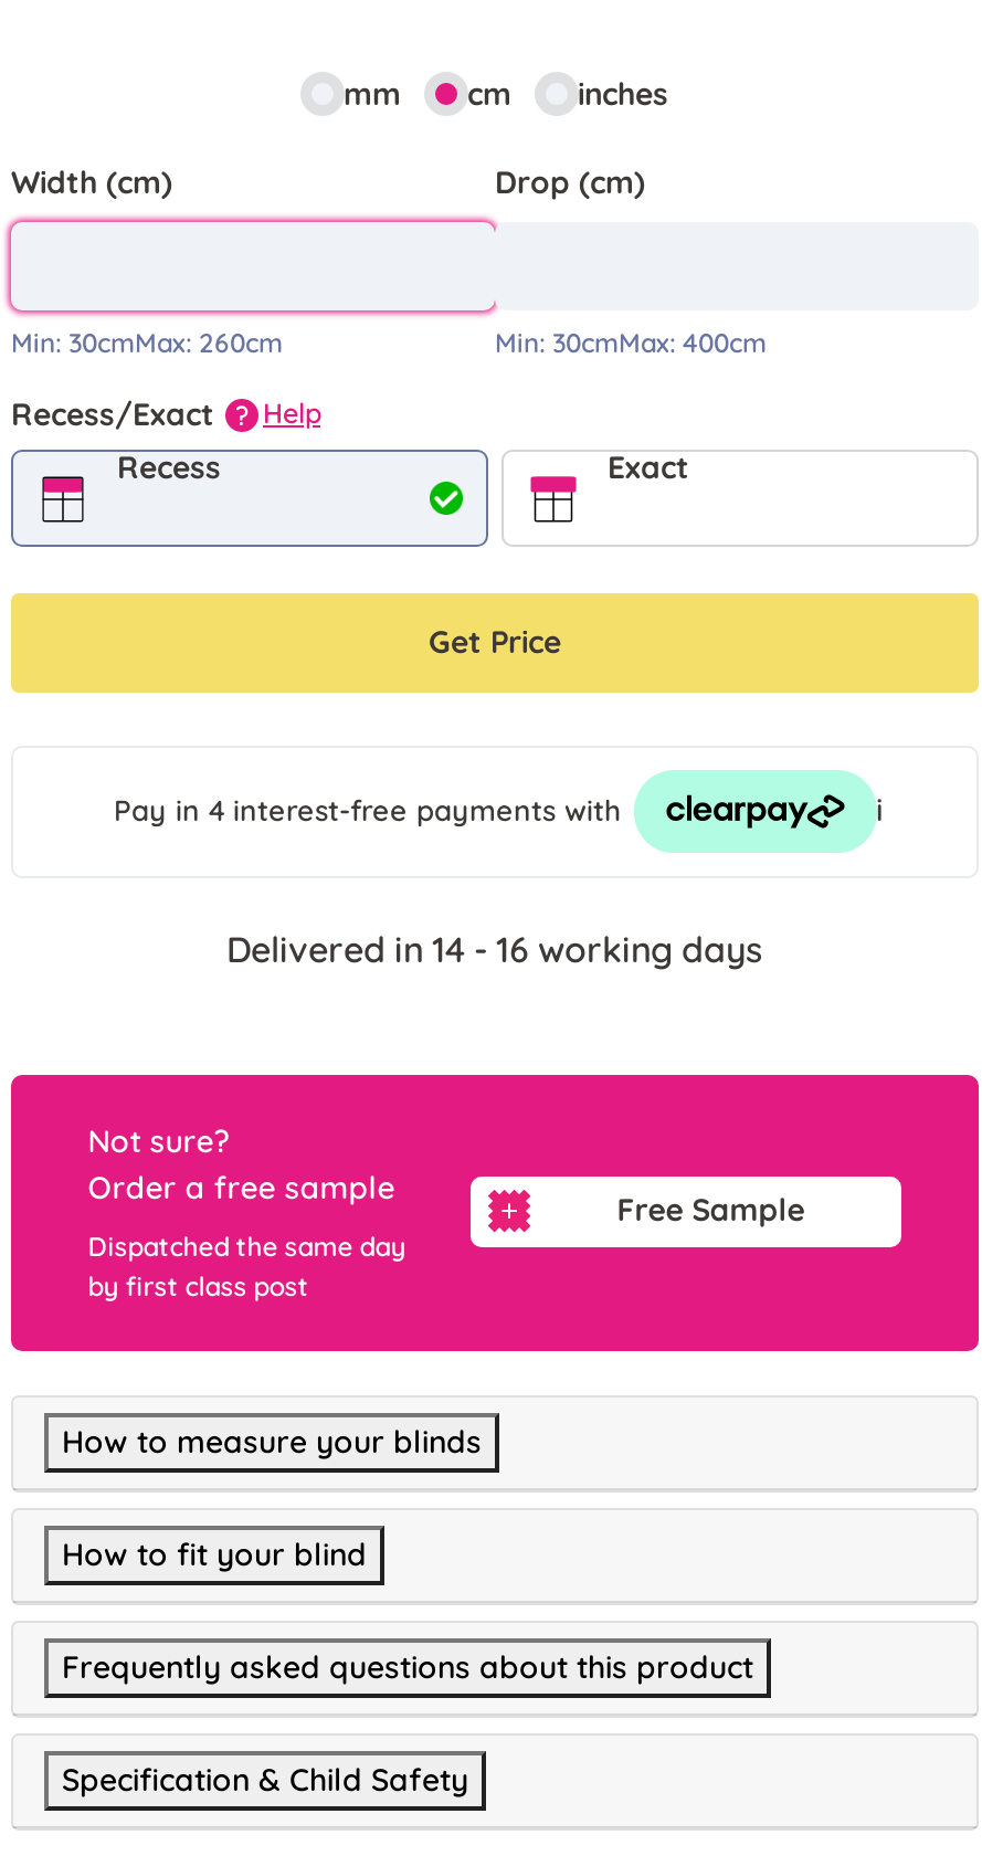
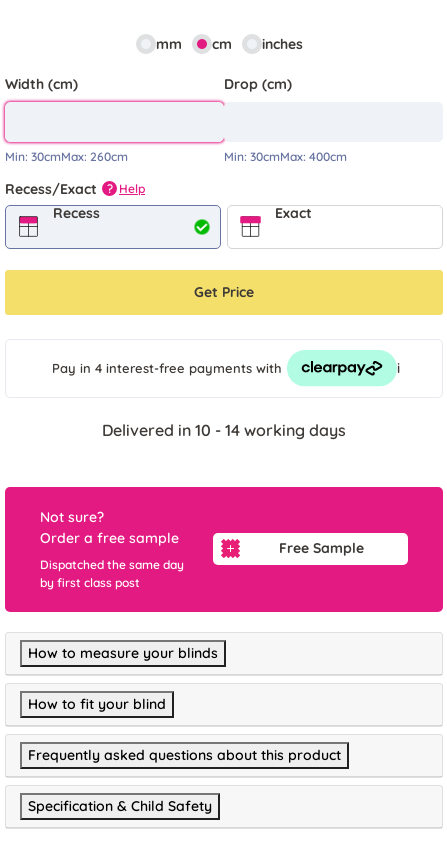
[226,926,763,970] Delivered in 14 - 16 working days -> [102,420,346,440] Delivered in 10 - 14 working days

